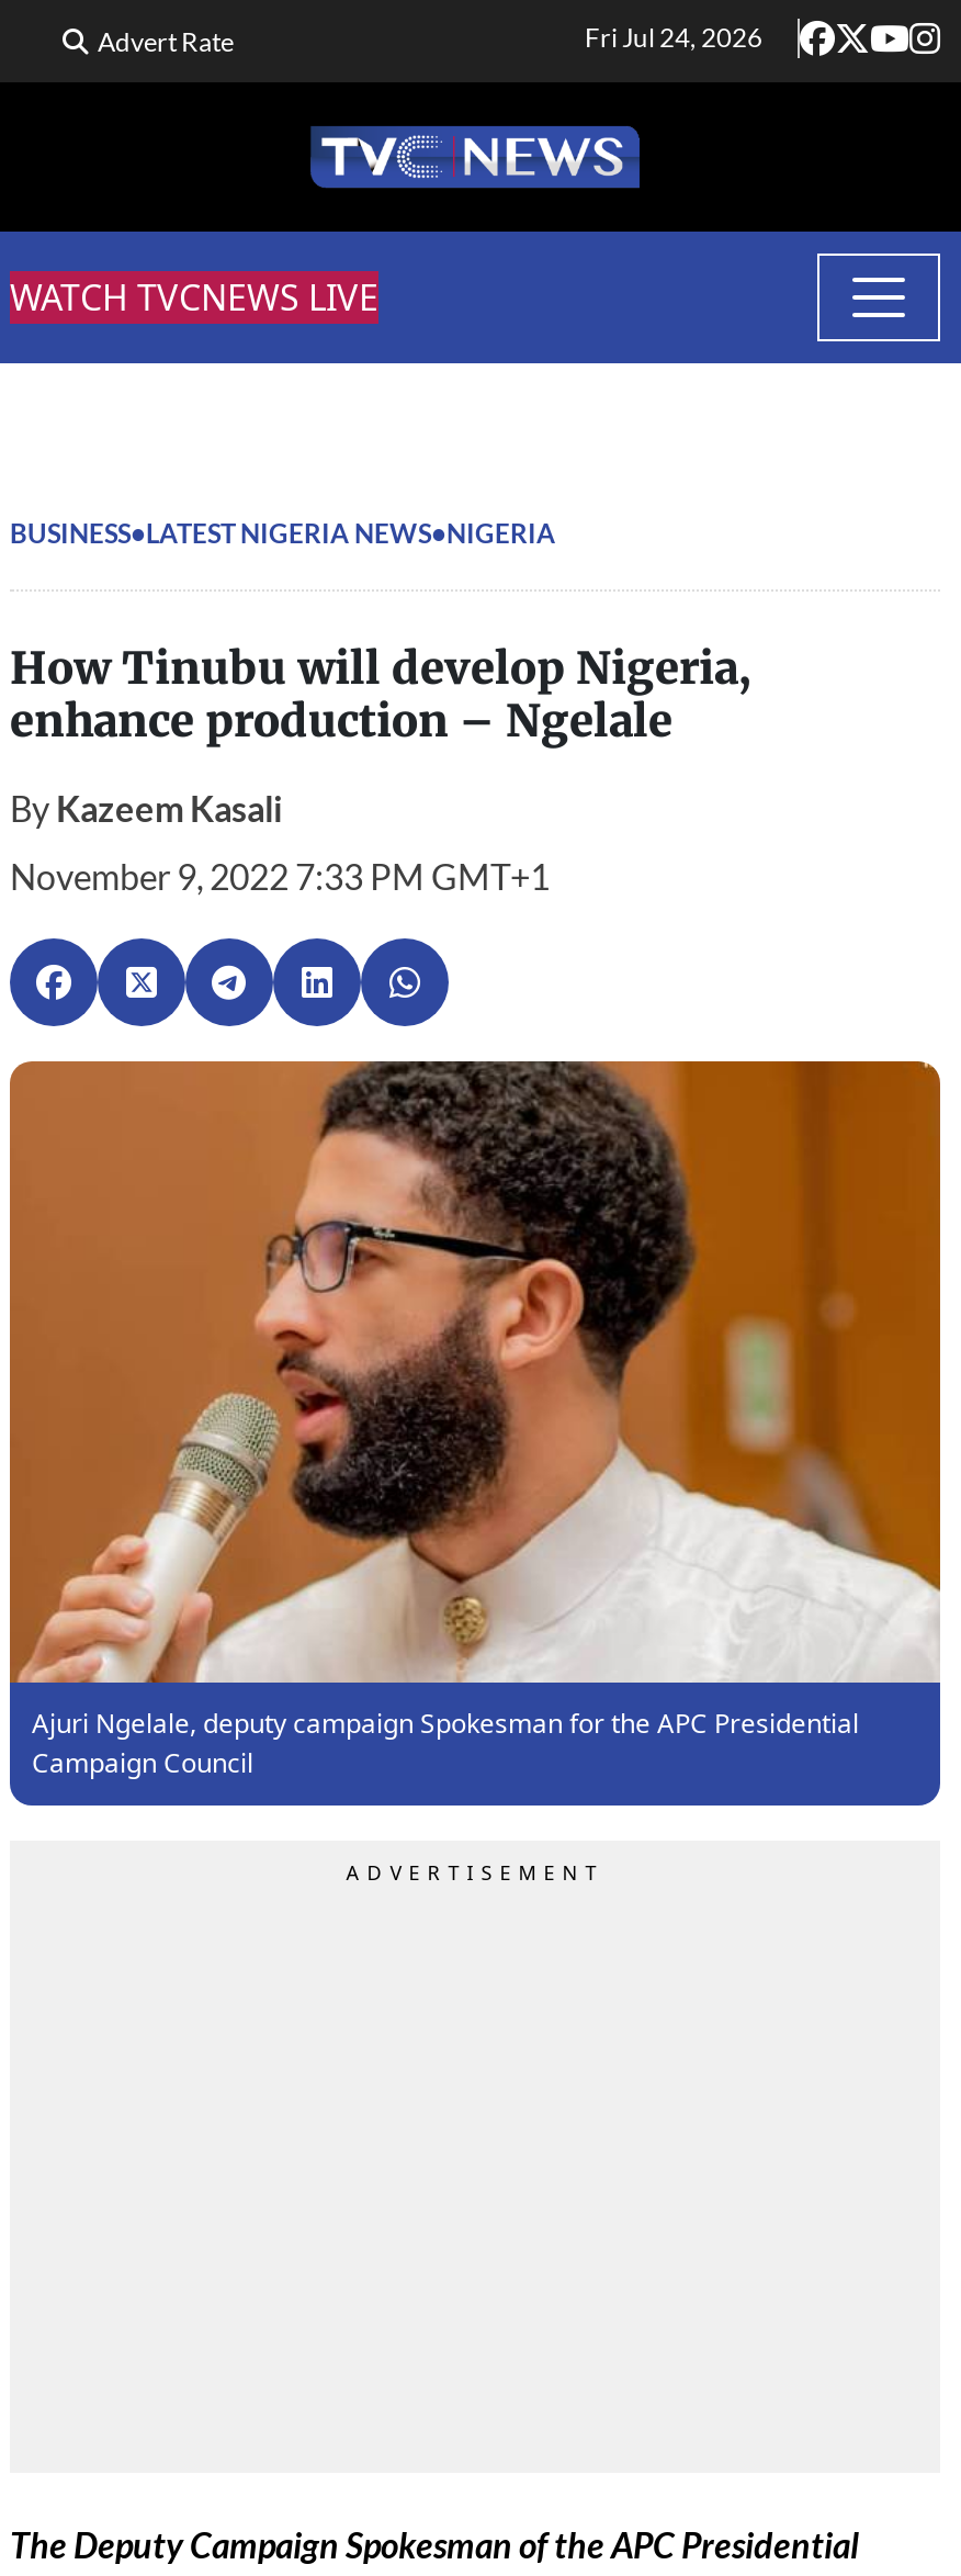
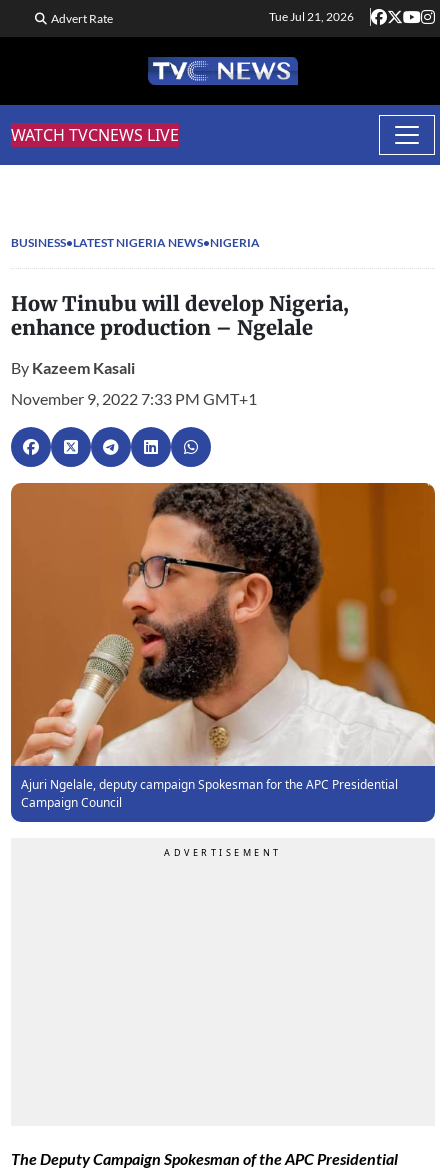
[585,21,762,54] Fri Jul 24, 2026 -> [269,9,354,24] Tue Jul 21, 2026

